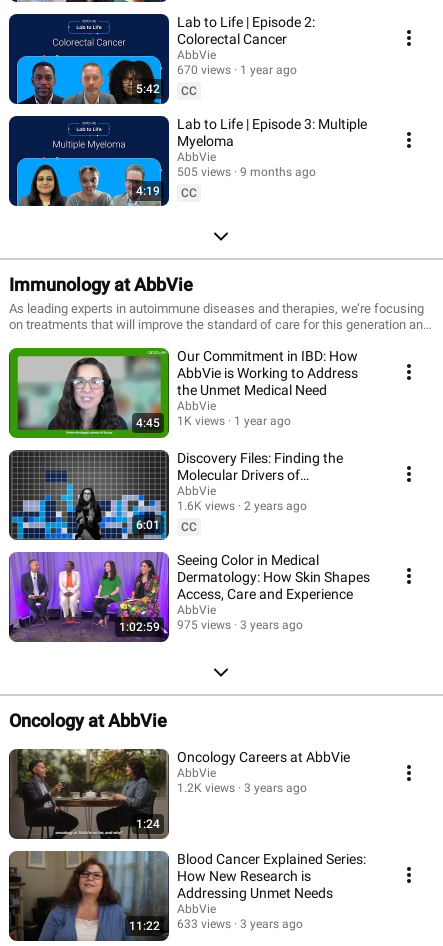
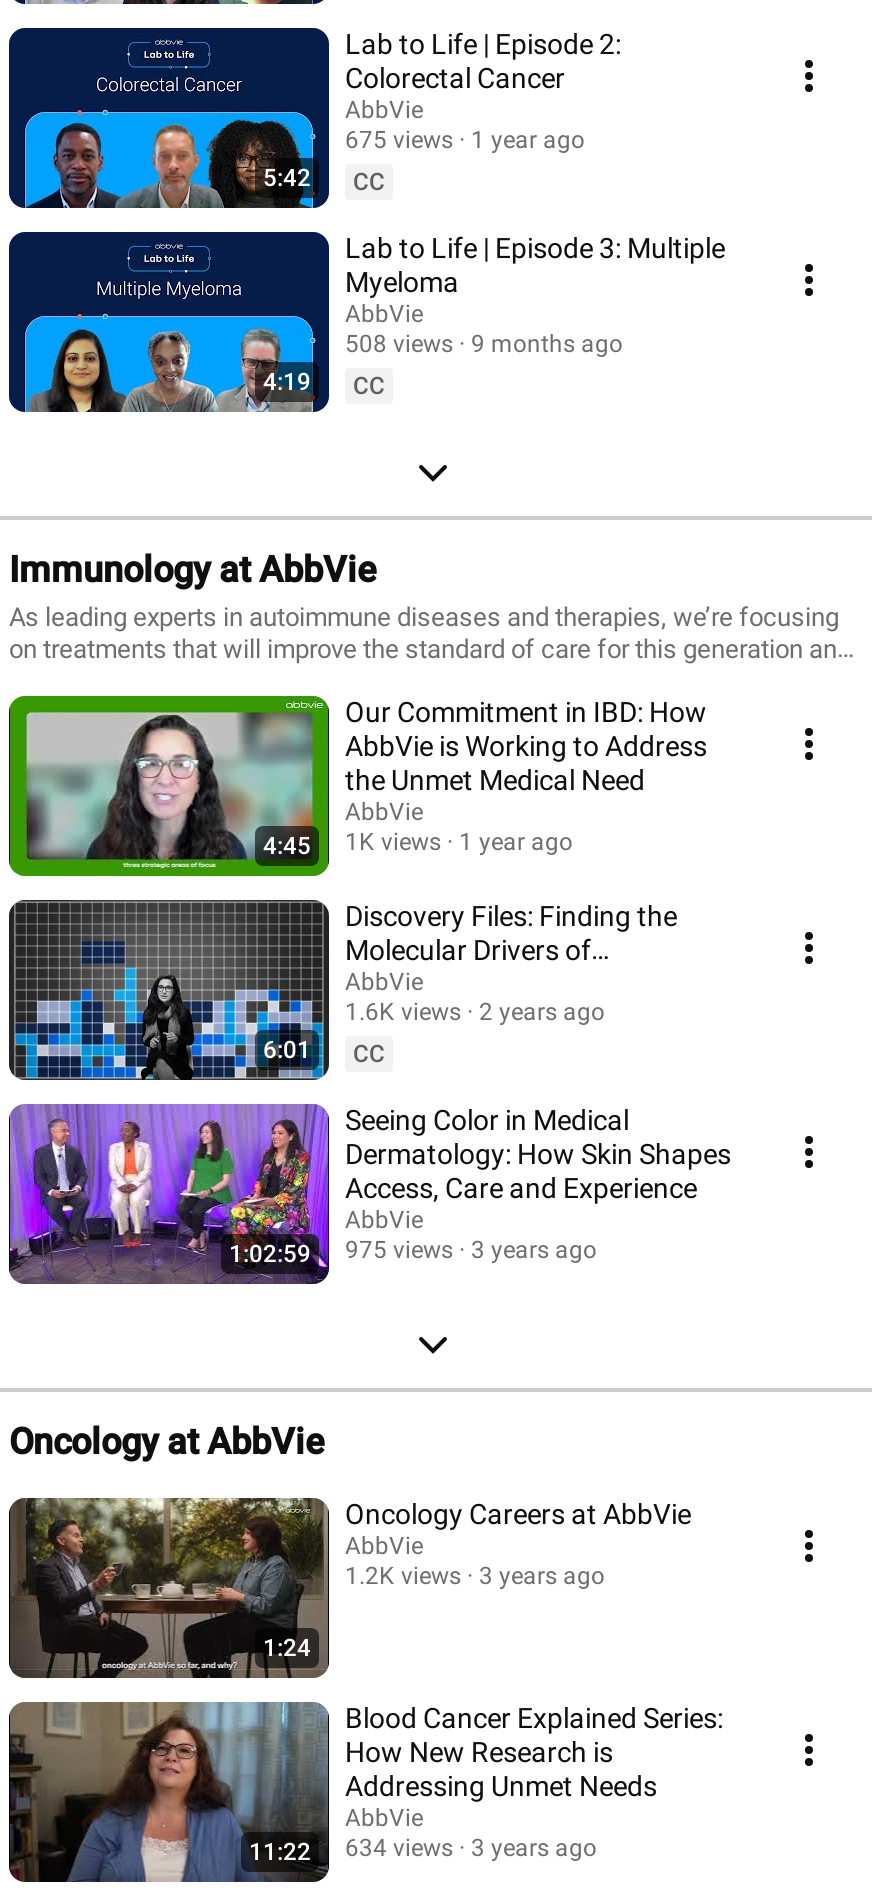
[177,62,297,76] 670 views 1 year ago -> [345,125,585,153] 675 views 1 year ago
[177,164,316,178] 505 views 9 months ago -> [345,329,623,357] 508 views 9 months ago
[129,916,303,932] 11:22 633 views 3 years ago -> [249,1833,597,1865] 11:22 634 views 3 years ago

